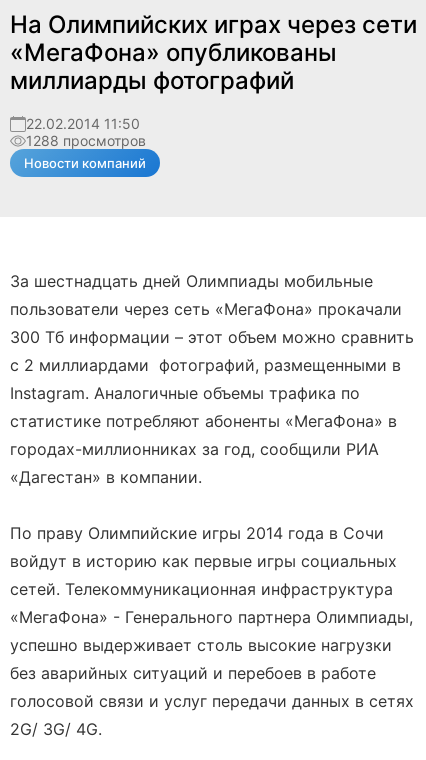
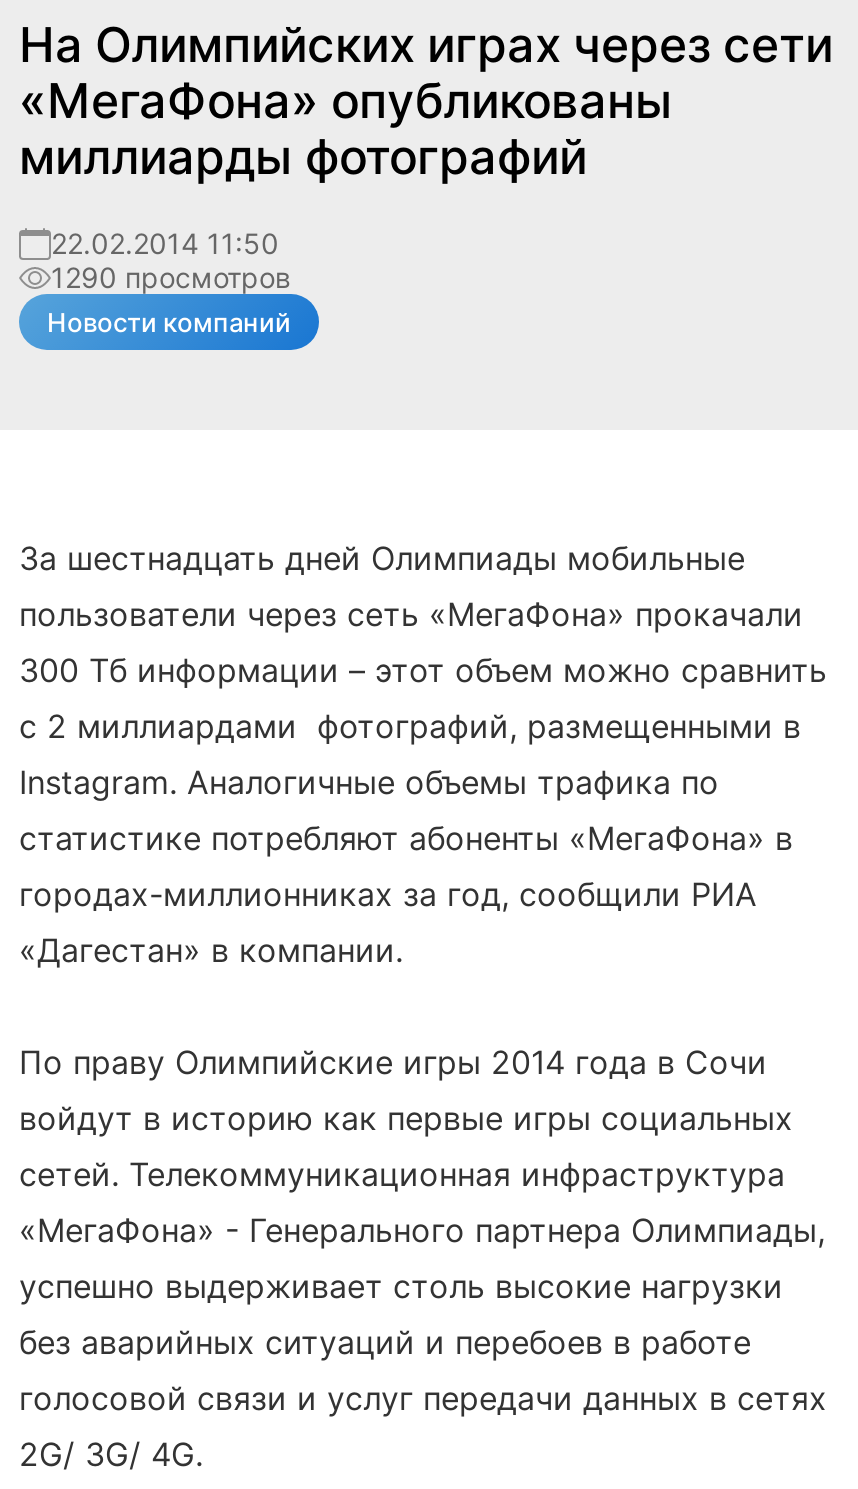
[26,132,146,149] 1288 просмотров -> [51,260,291,294] 1290 просмотров

